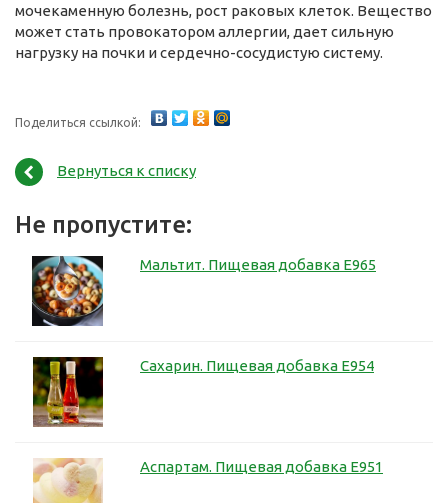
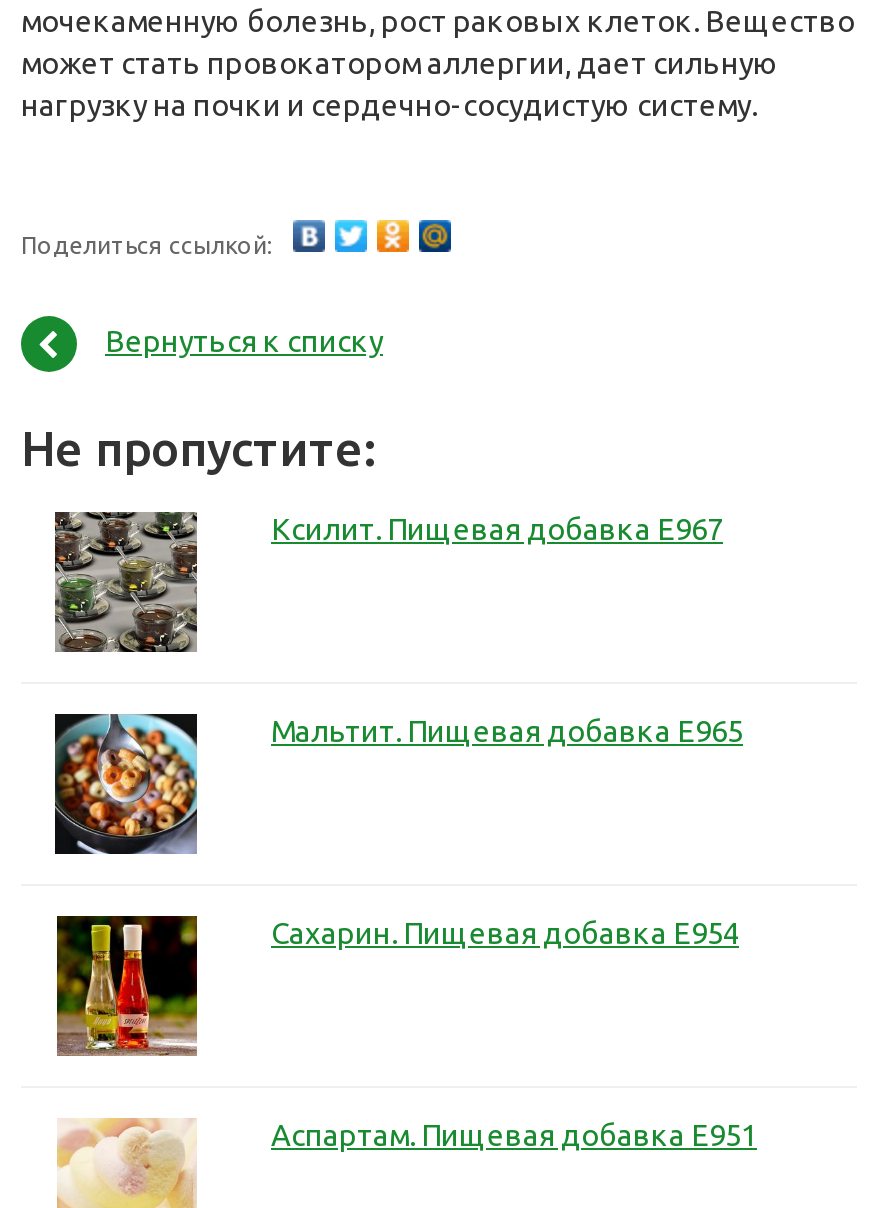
none -> [53,510,723,654] [image] | Ксилит. Пищевая добавка Е967

